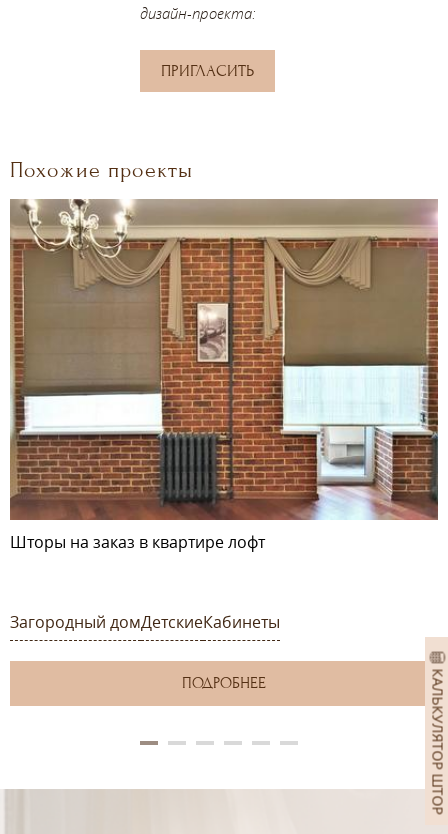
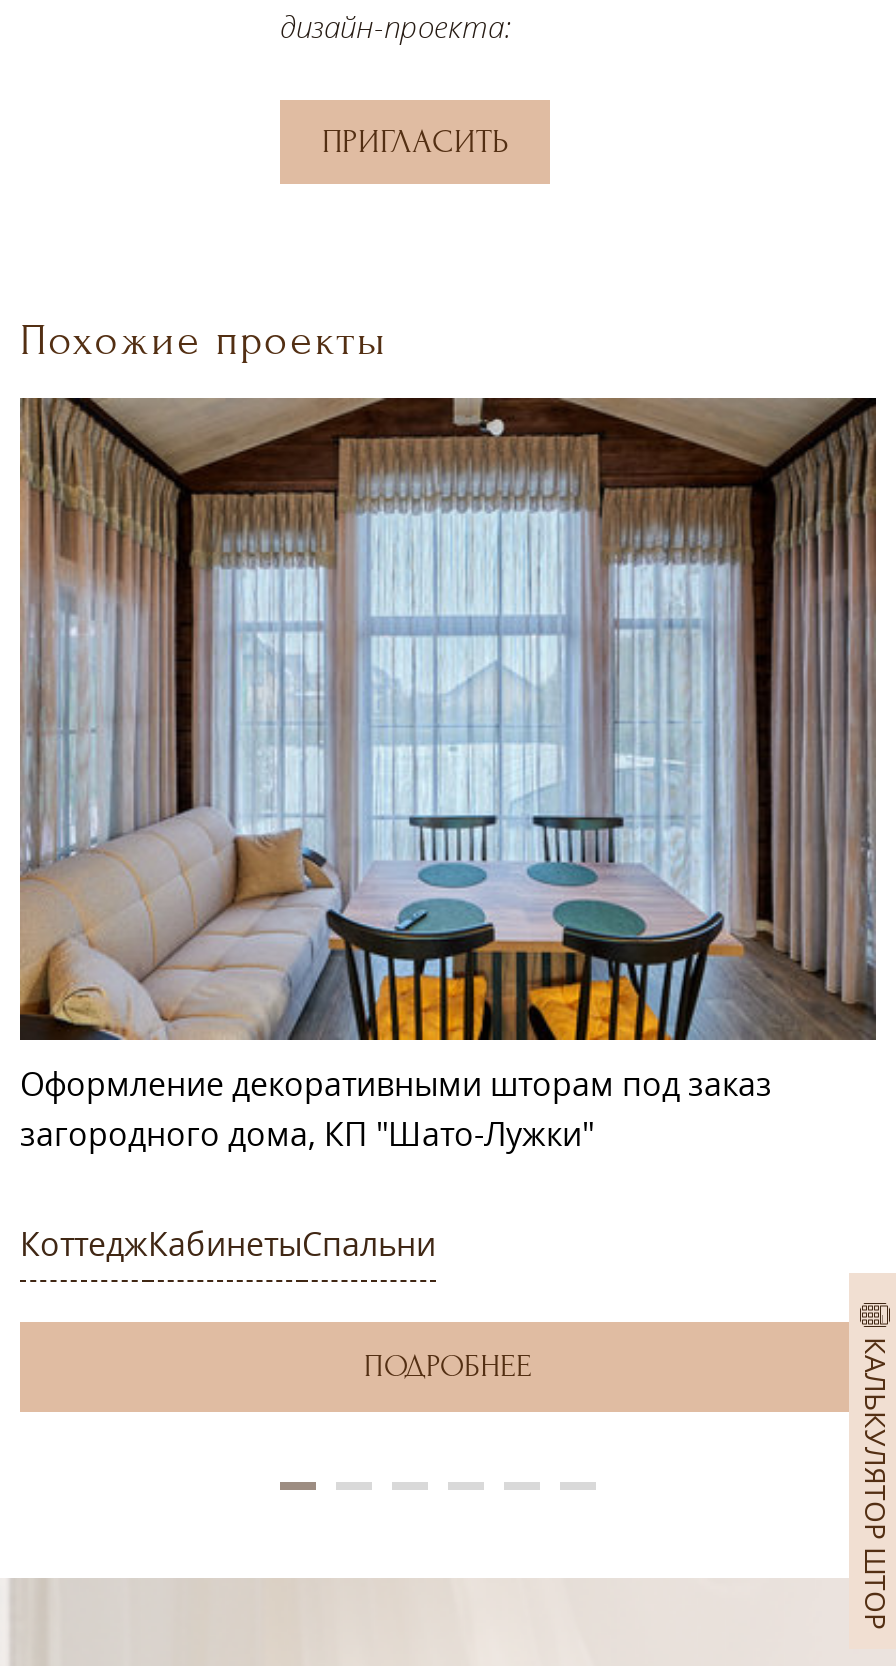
[9,199,439,553] [image] | Шторы на заказ в квартире лофт -> [18,396,878,1156] [image] | Оформление декоративными шторам под заказ | загородного дома, КП "Шато-Лужки"
[10,611,280,633] Загородный домДетскиеКабинеты -> [20,1222,436,1266] КоттеджКабинетыСпальни

